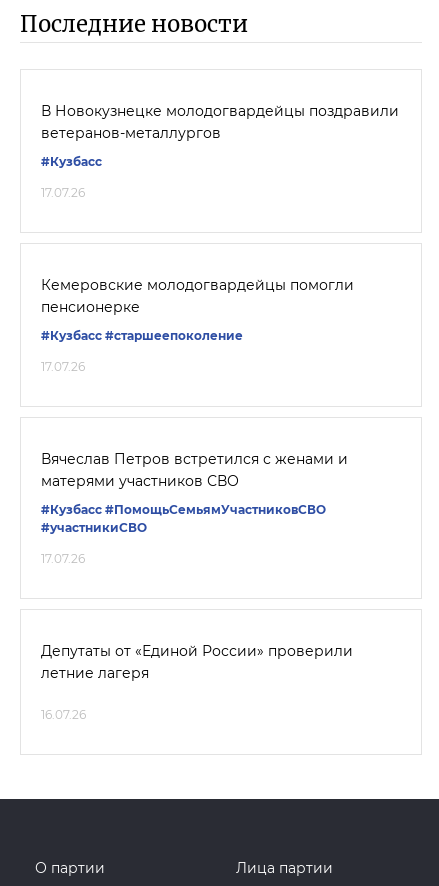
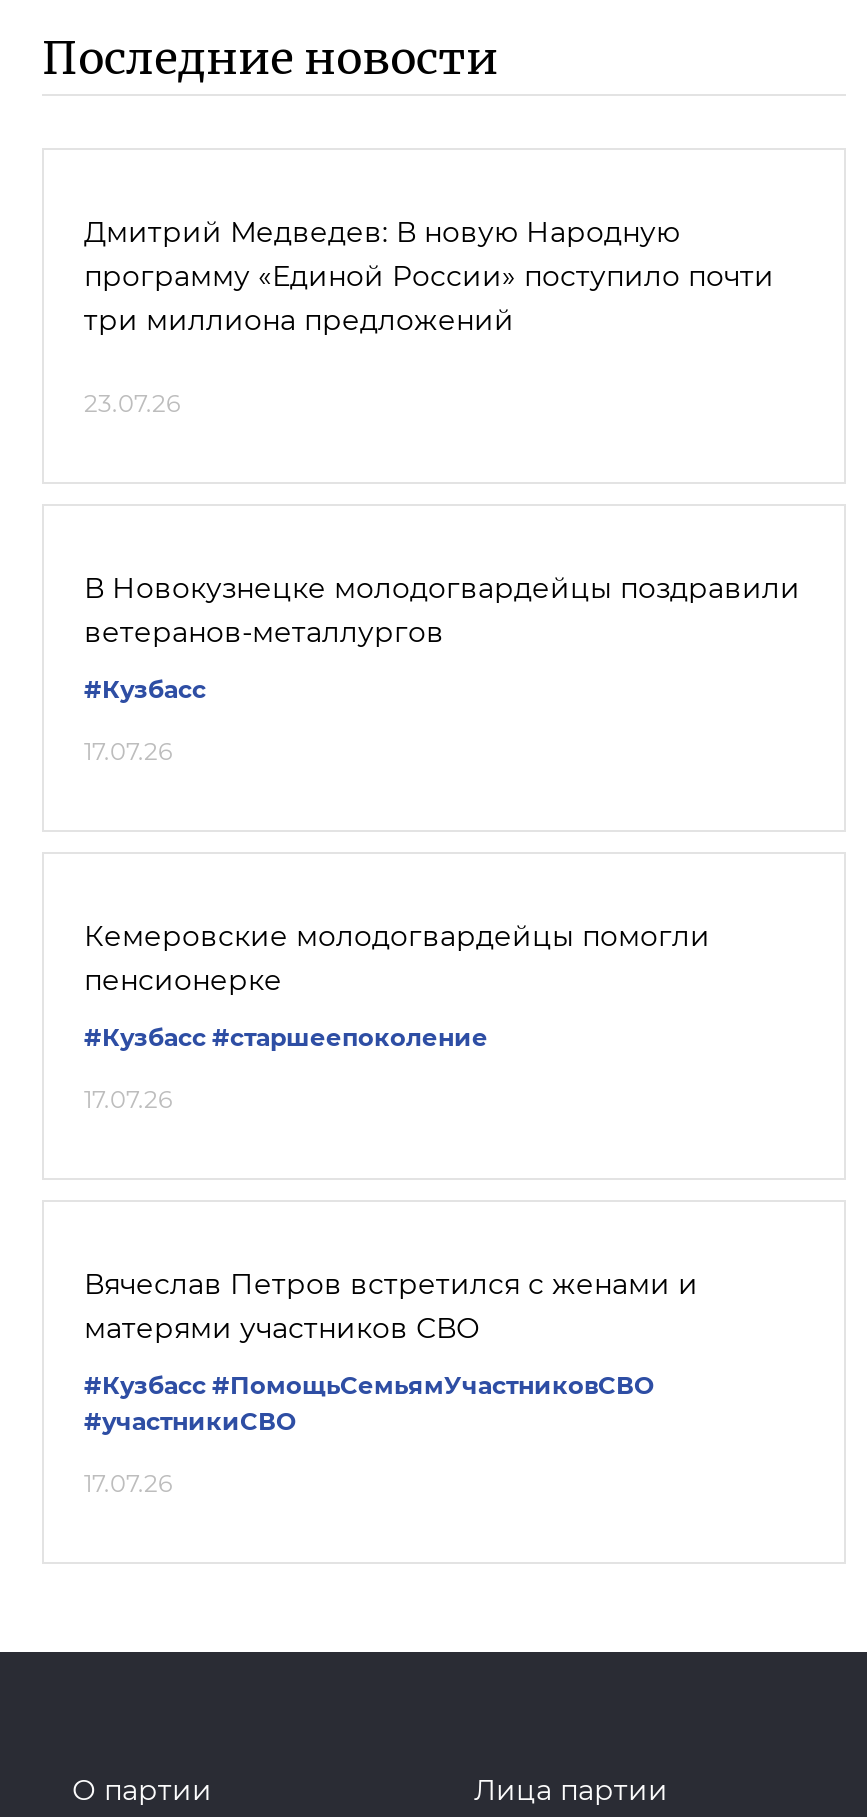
none -> [84,214,774,418] Дмитрий Медведев: В новую Народную | программу «Единой России» поступило почти | три миллиона предложений | 23.07.26
moved [41,102,399,566] -> [84,570,800,1498]: В Новокузнецке молодогвардейцы поздравили | ветеранов-металлургов | #Кузбасс | ... | #участникиСВО | 17.07.26
[41,642,353,722] Депутаты от «Единой России» проверили | летние лагеря | 16.07.26 -> none

